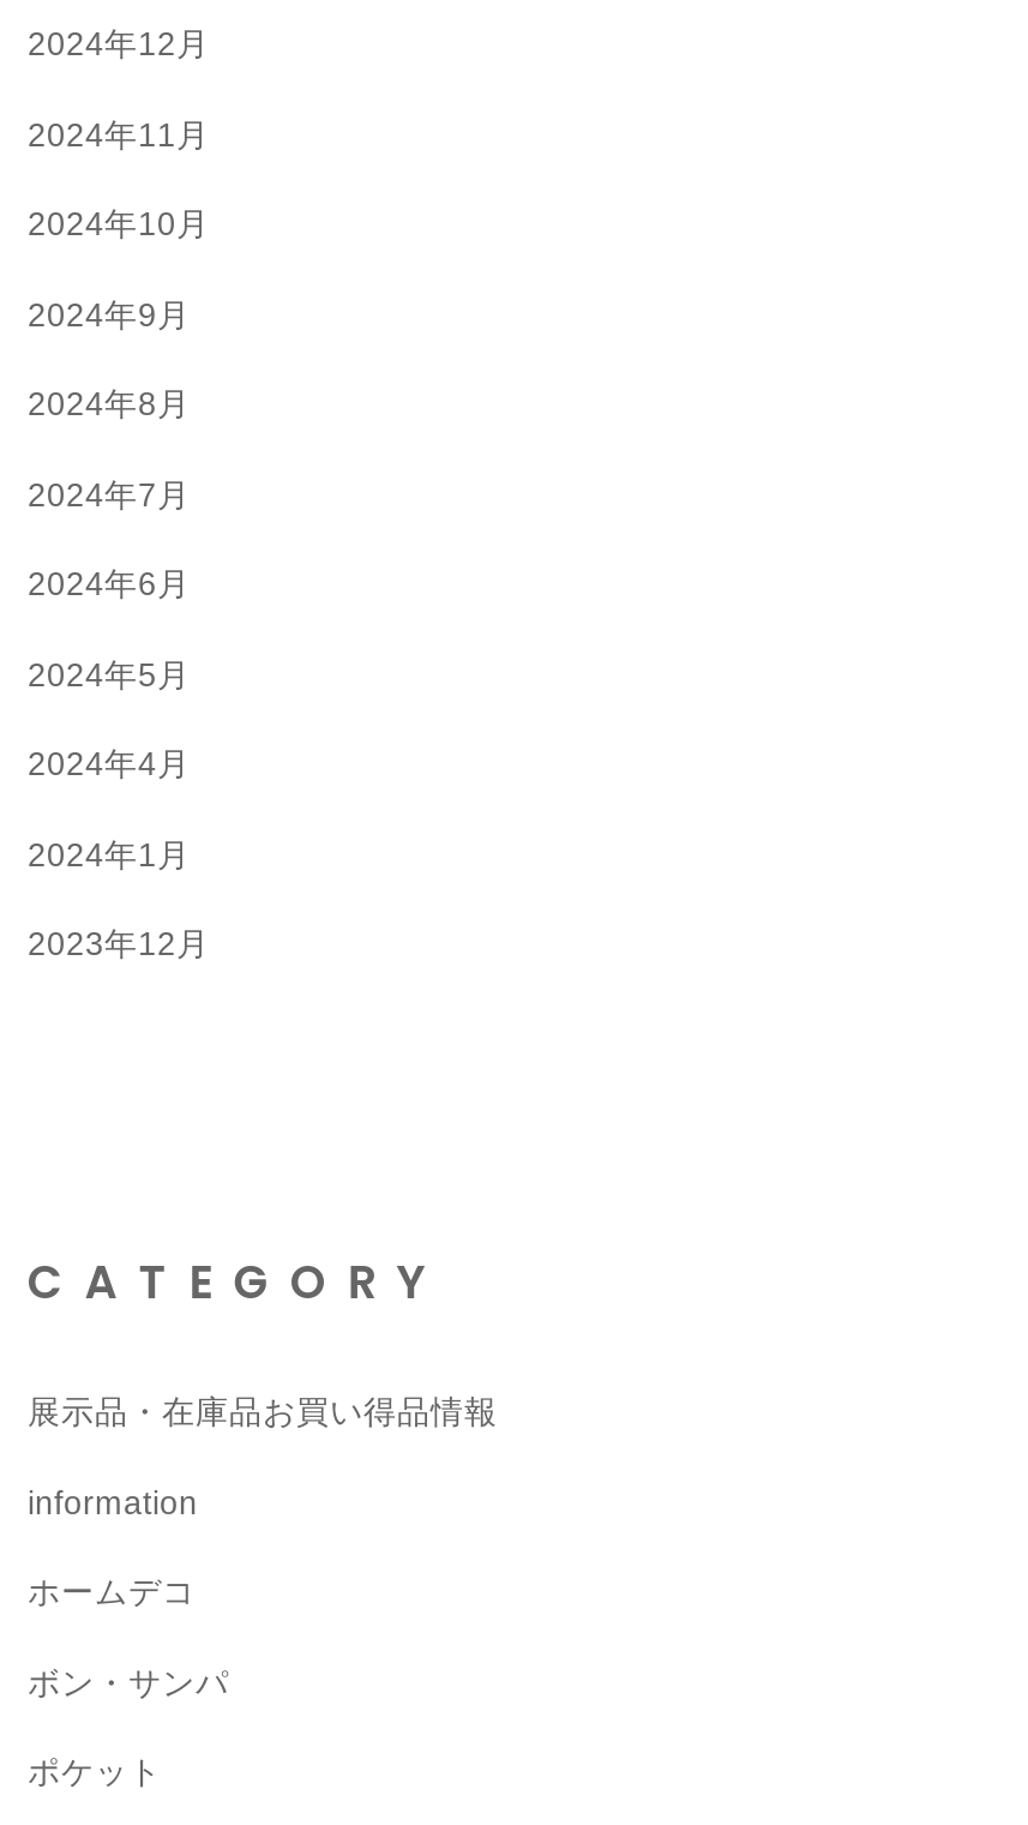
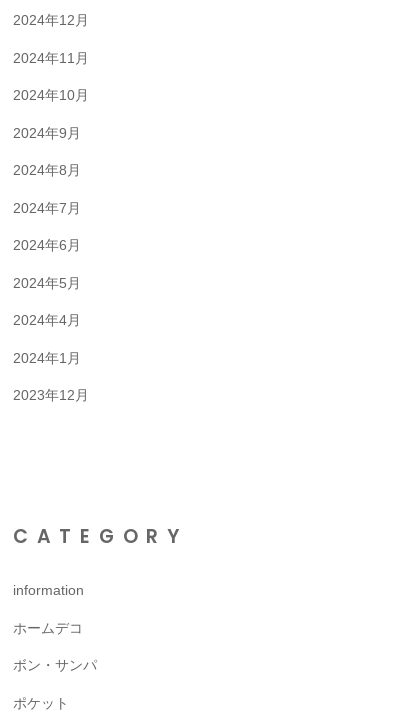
[28,1394,498,1430] 展示品・在庫品お買い得品情報 -> none

